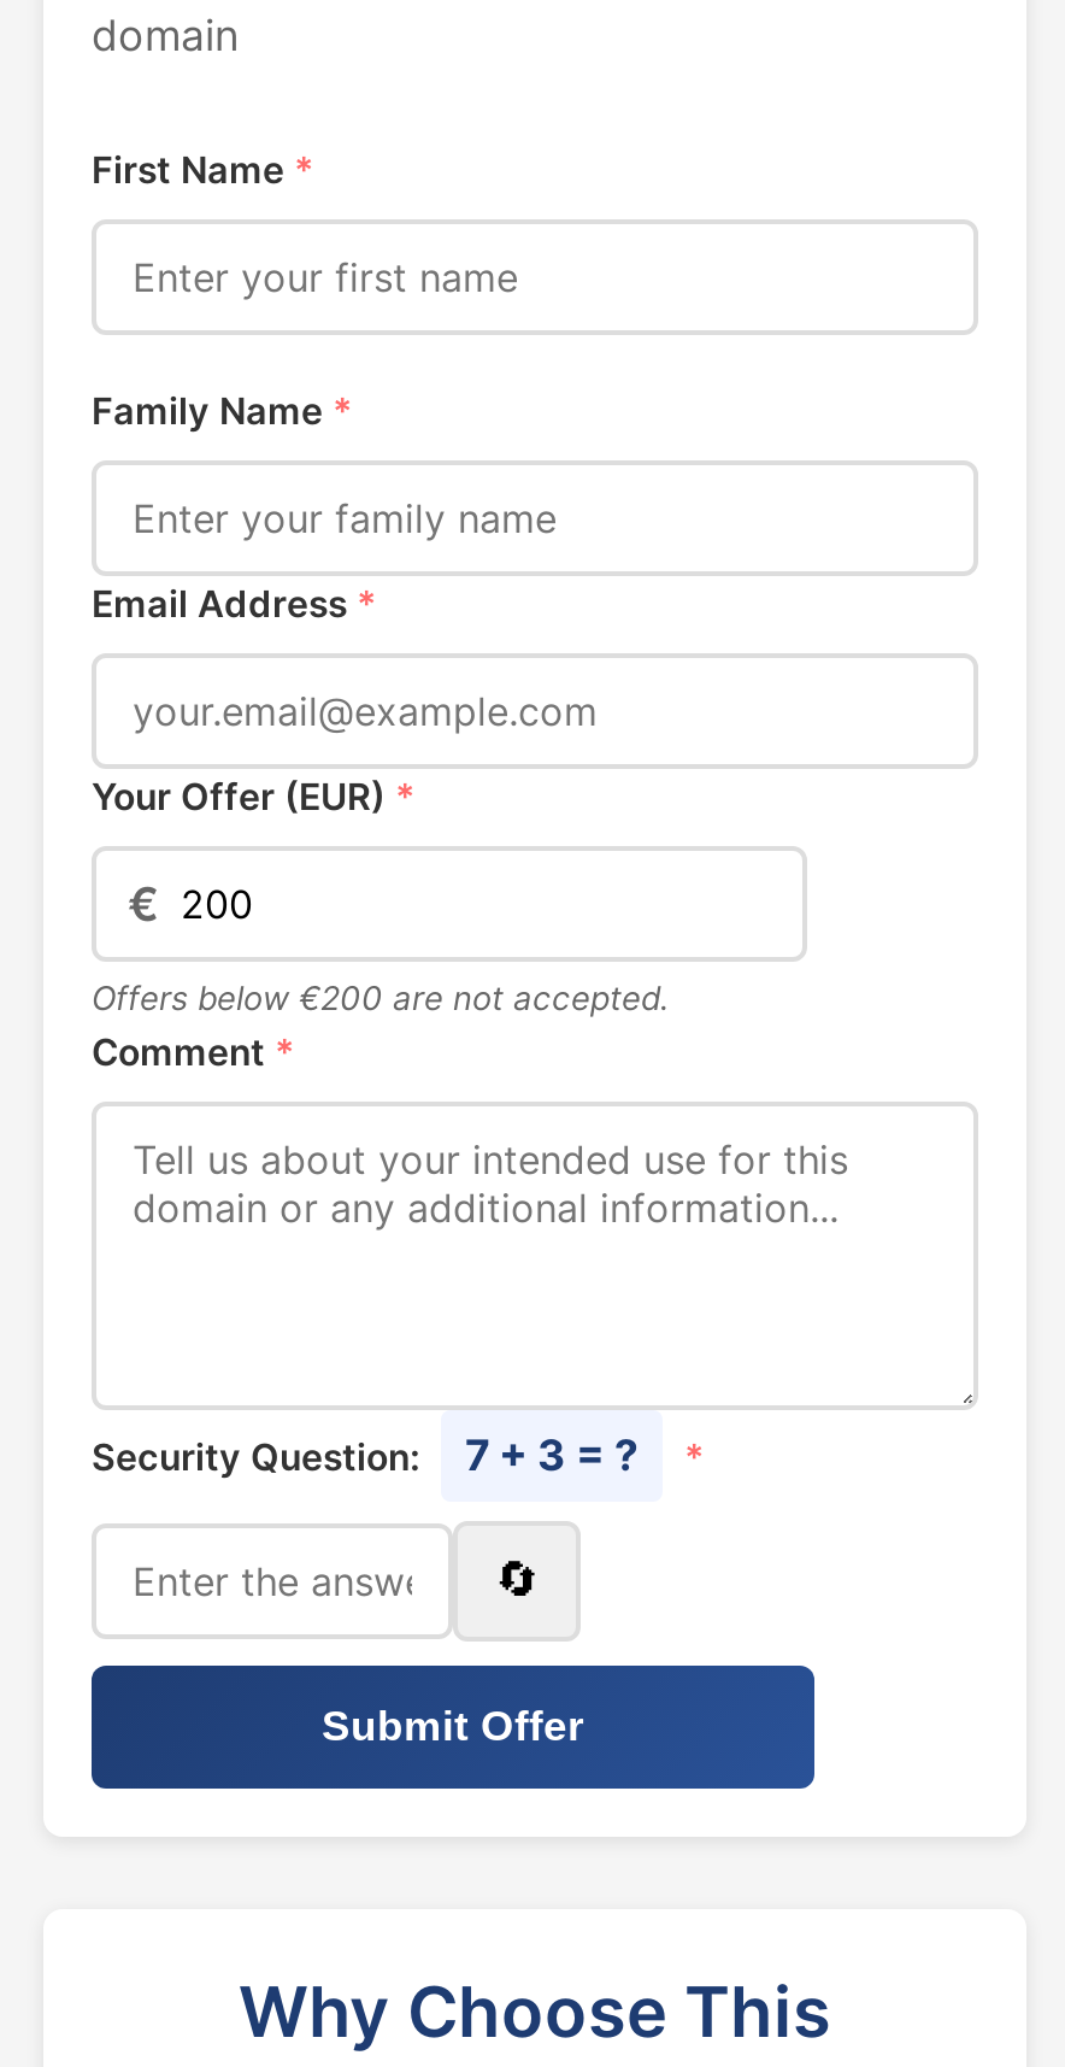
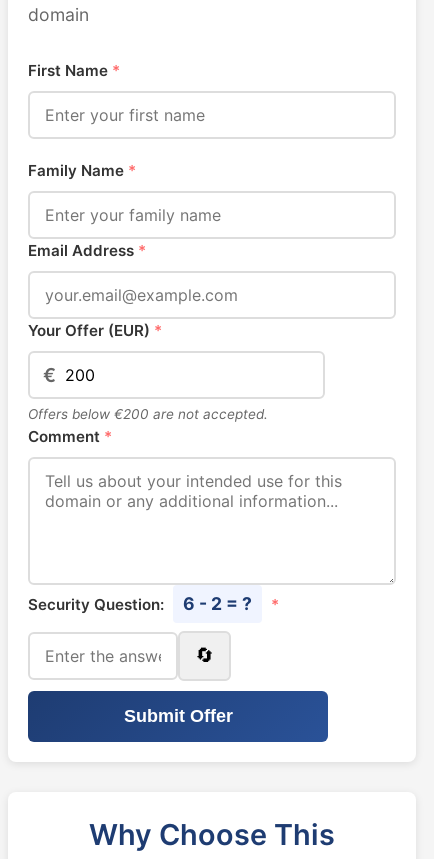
[465,1429,639,1480] 7 + 3 = ? -> [183,593,252,614] 6 - 2 = ?

